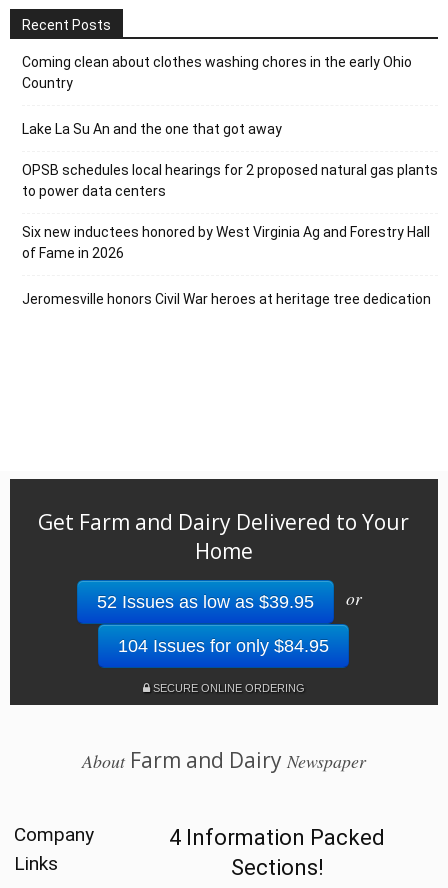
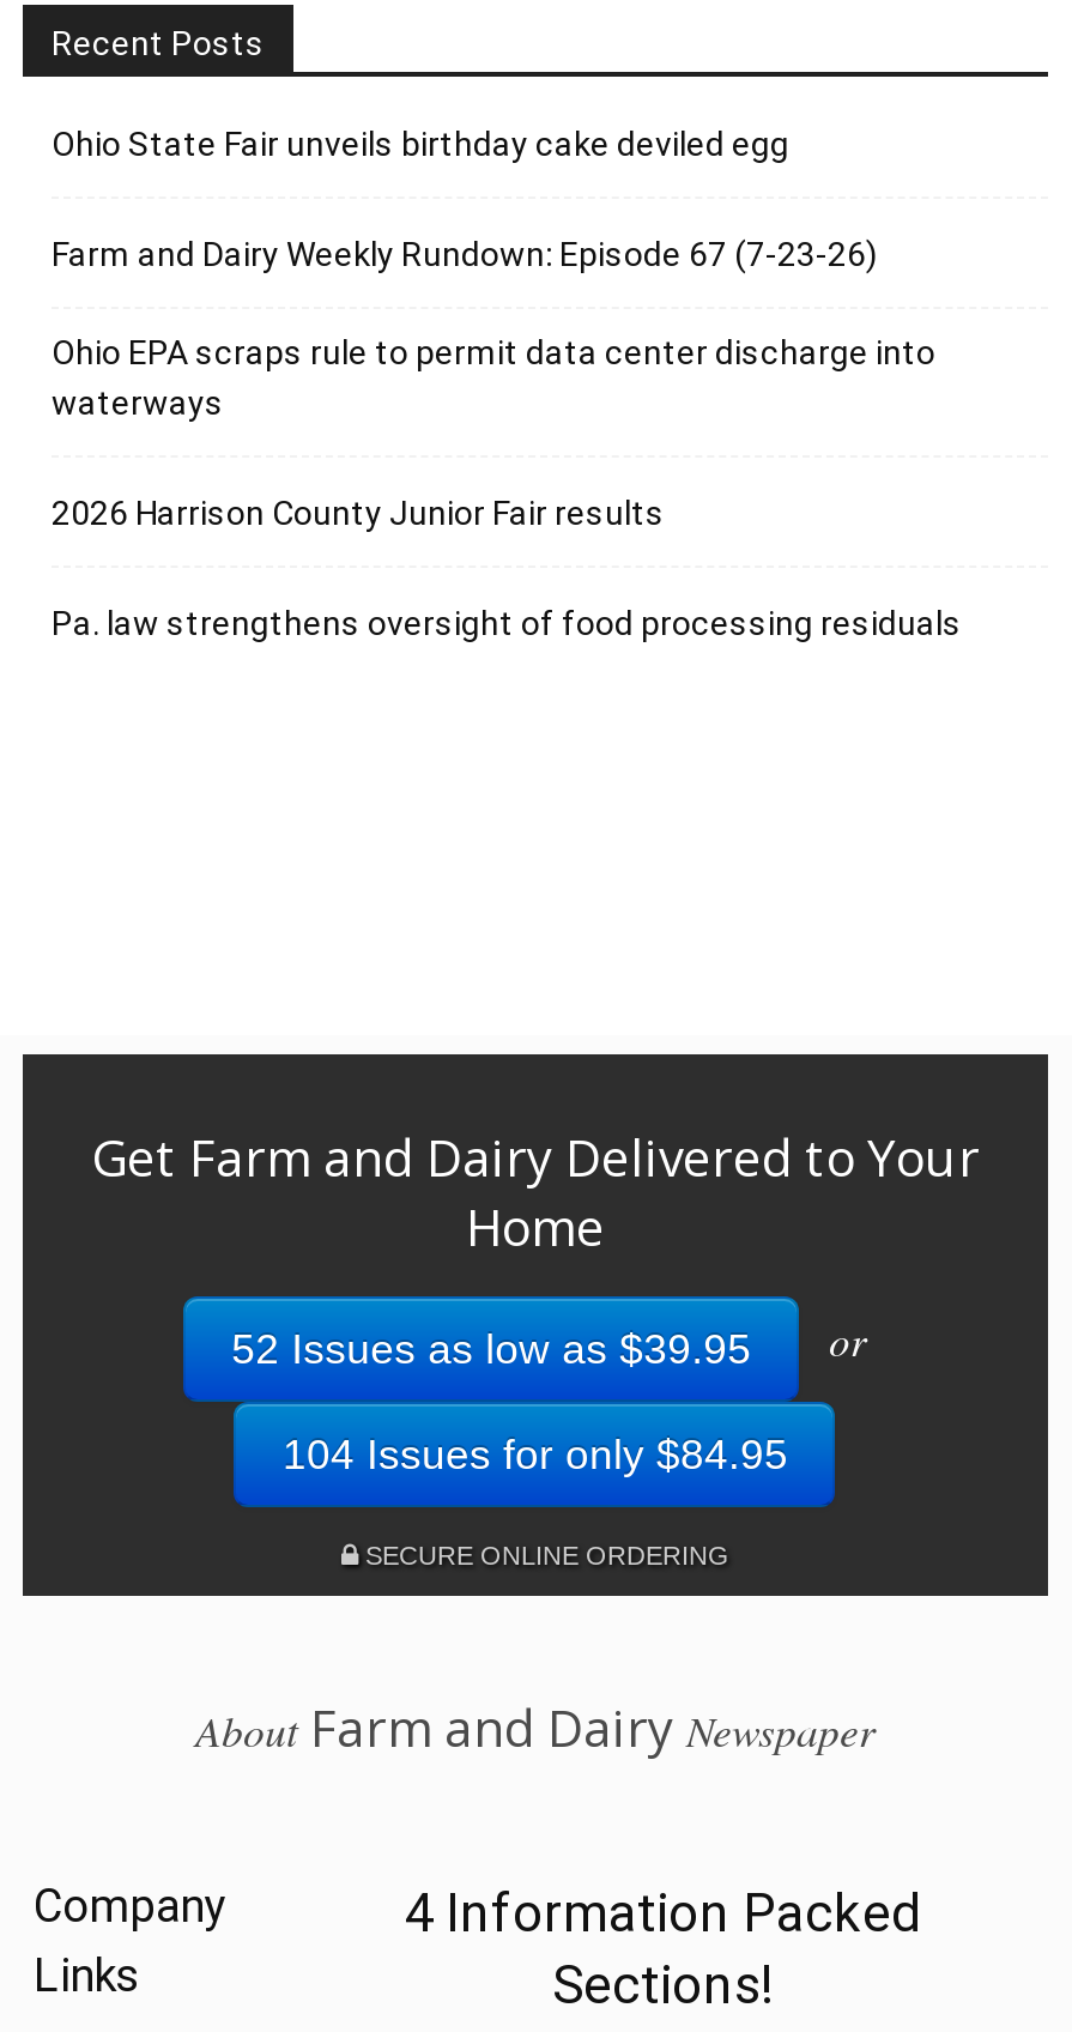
[22,54,412,91] Coming clean about clothes washing chores in the early Ohio | Country -> [52,124,789,162] Ohio State Fair unveils birthday cake deviled egg
[22,121,282,137] Lake La Su An and the one that got away -> [52,234,878,272] Farm and Dairy Weekly Rundown: Episode 67 (7-23-26)
[22,162,438,199] OPSB schedules local hearings for 2 proposed natural gas plants | to power data centers -> [52,332,935,421] Ohio EPA scraps rule to permit data center discharge into | waterways
[22,224,430,261] Six new inductees honored by West Virginia Ag and Forestry Hall | of Fame in 2026 -> [52,493,665,531] 2026 Harrison County Junior Fair results
[22,291,431,307] Jeromesville honors Civil War heroes at heritage tree dedication -> [52,603,962,641] Pa. law strengthens oversight of food processing residuals

